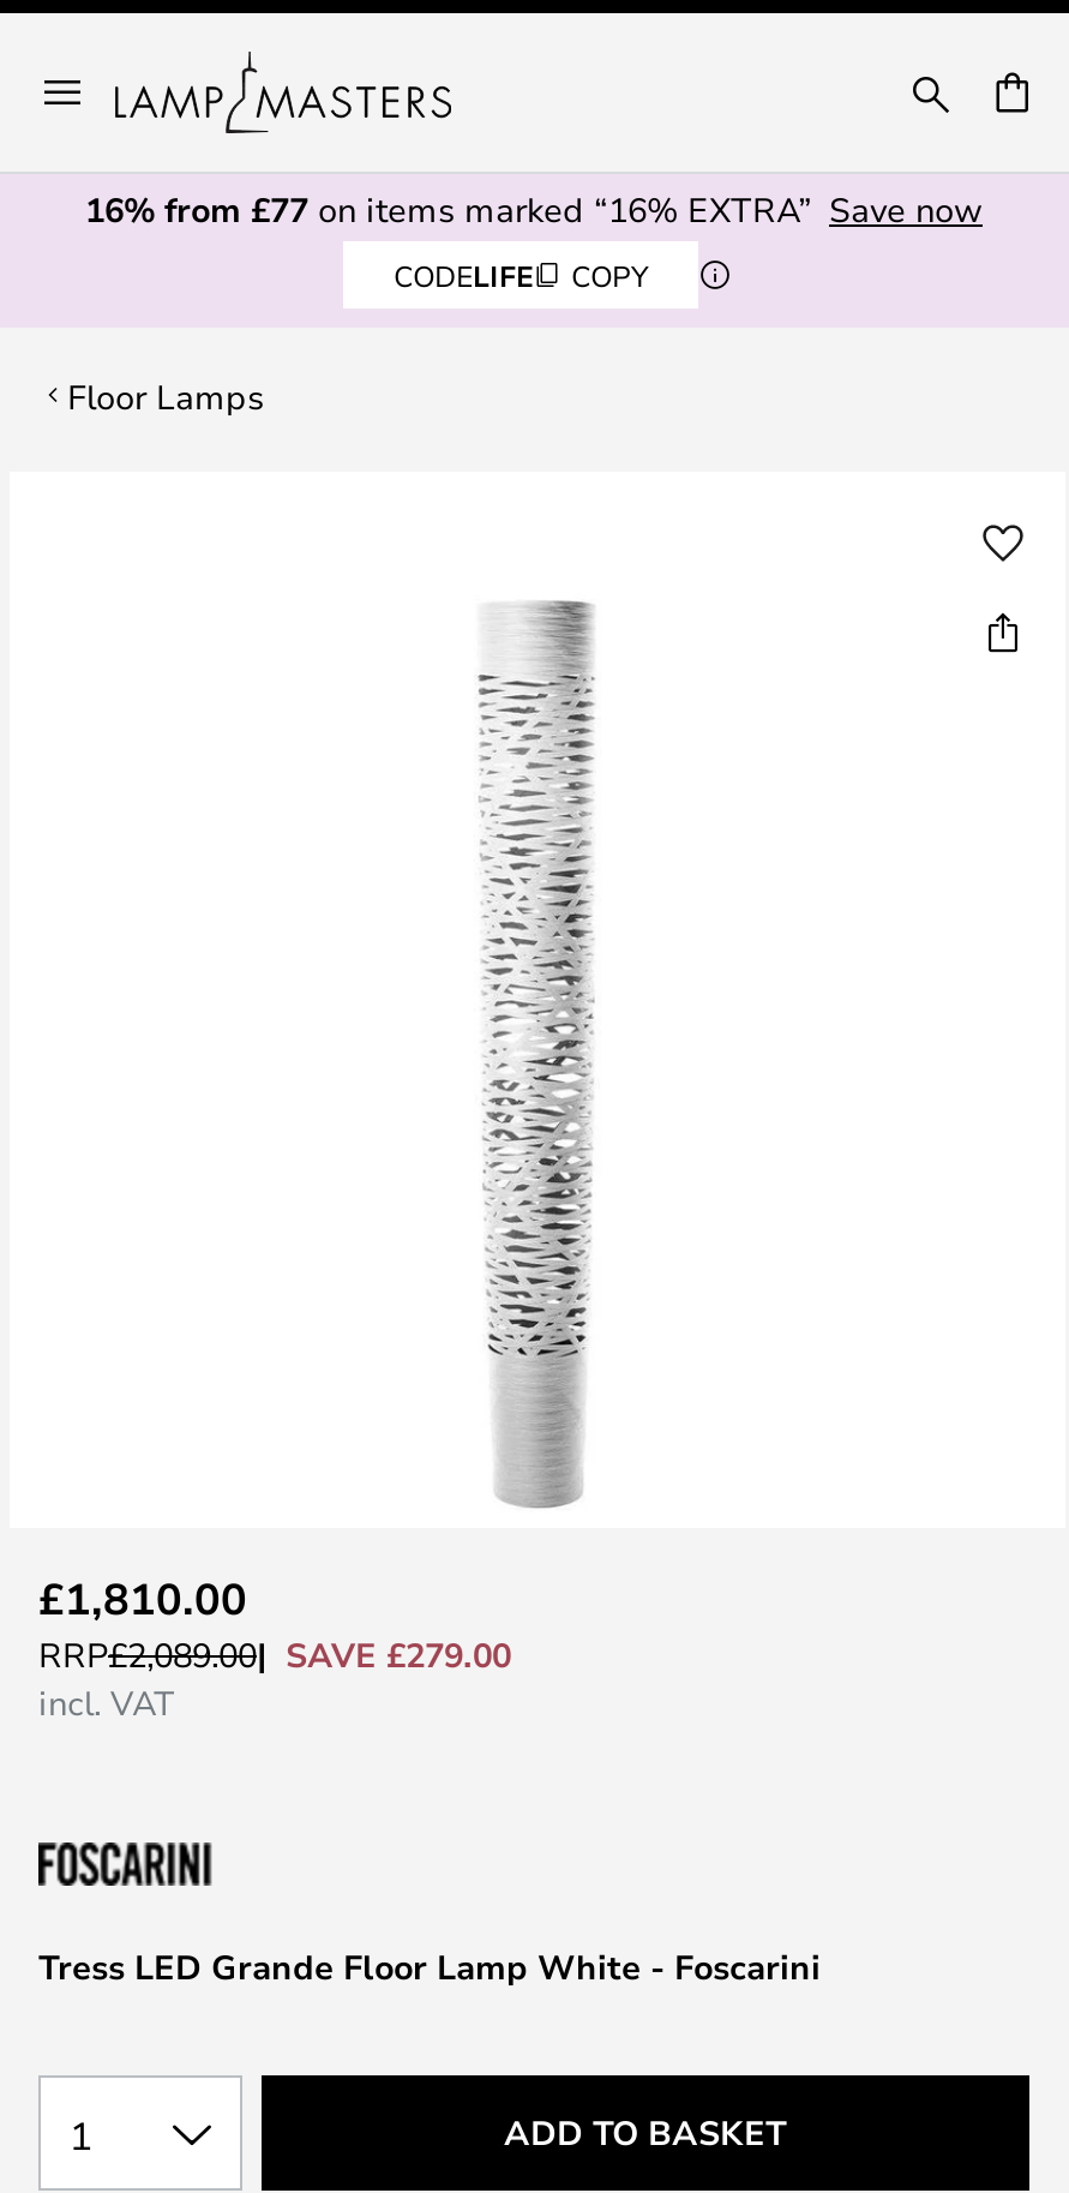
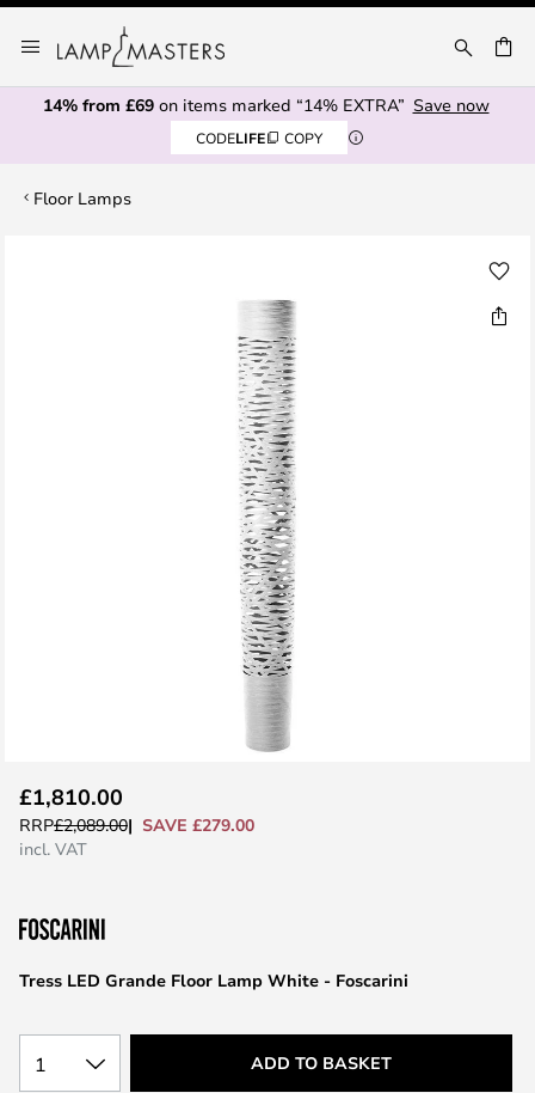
[85,186,983,232] 16% from £77 on items marked “16% EXTRA” Save now -> [42,93,489,116] 14% from £69 on items marked “14% EXTRA” Save now

